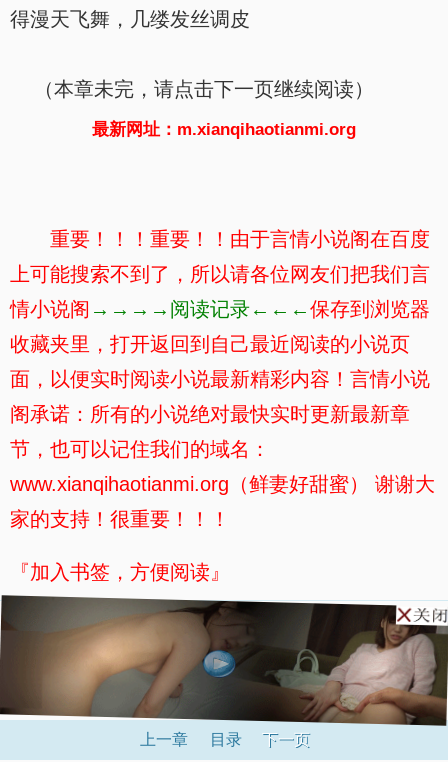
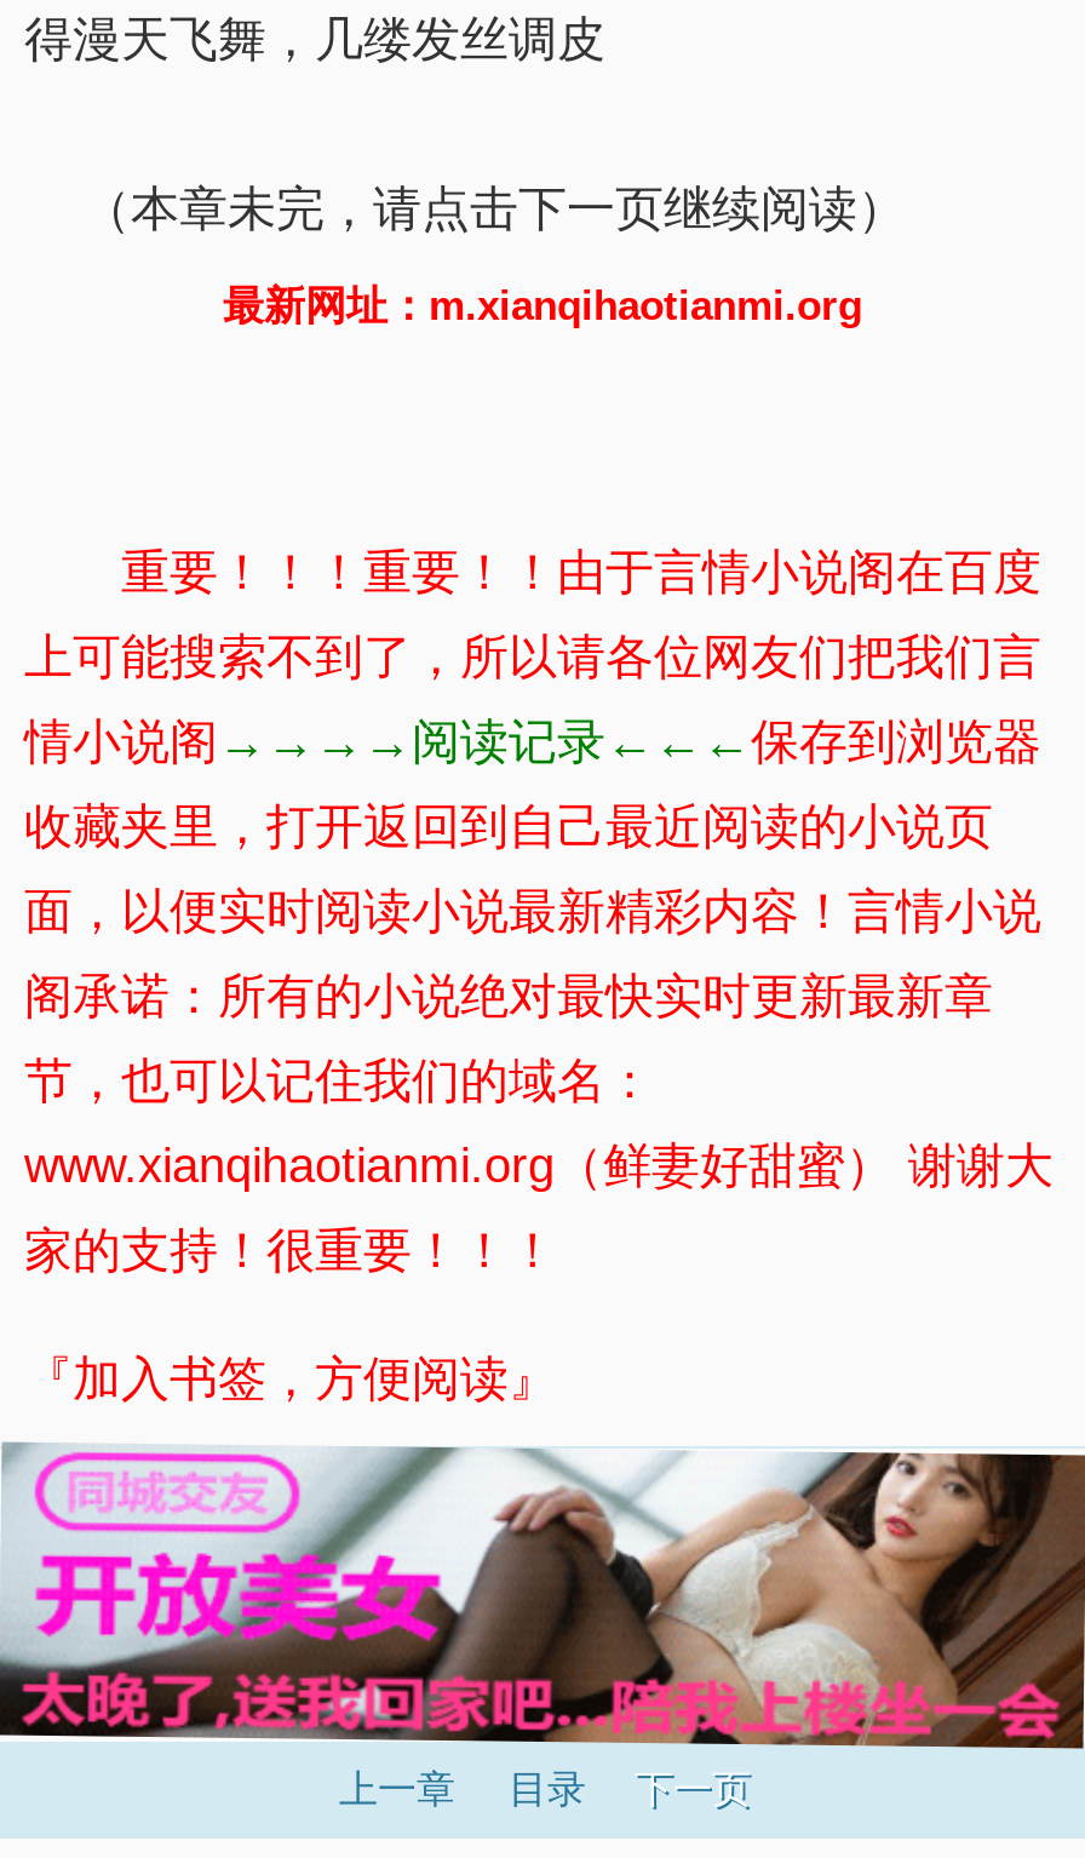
[3,594,445,726] [image] -> [7,1439,1078,1749] [image]

